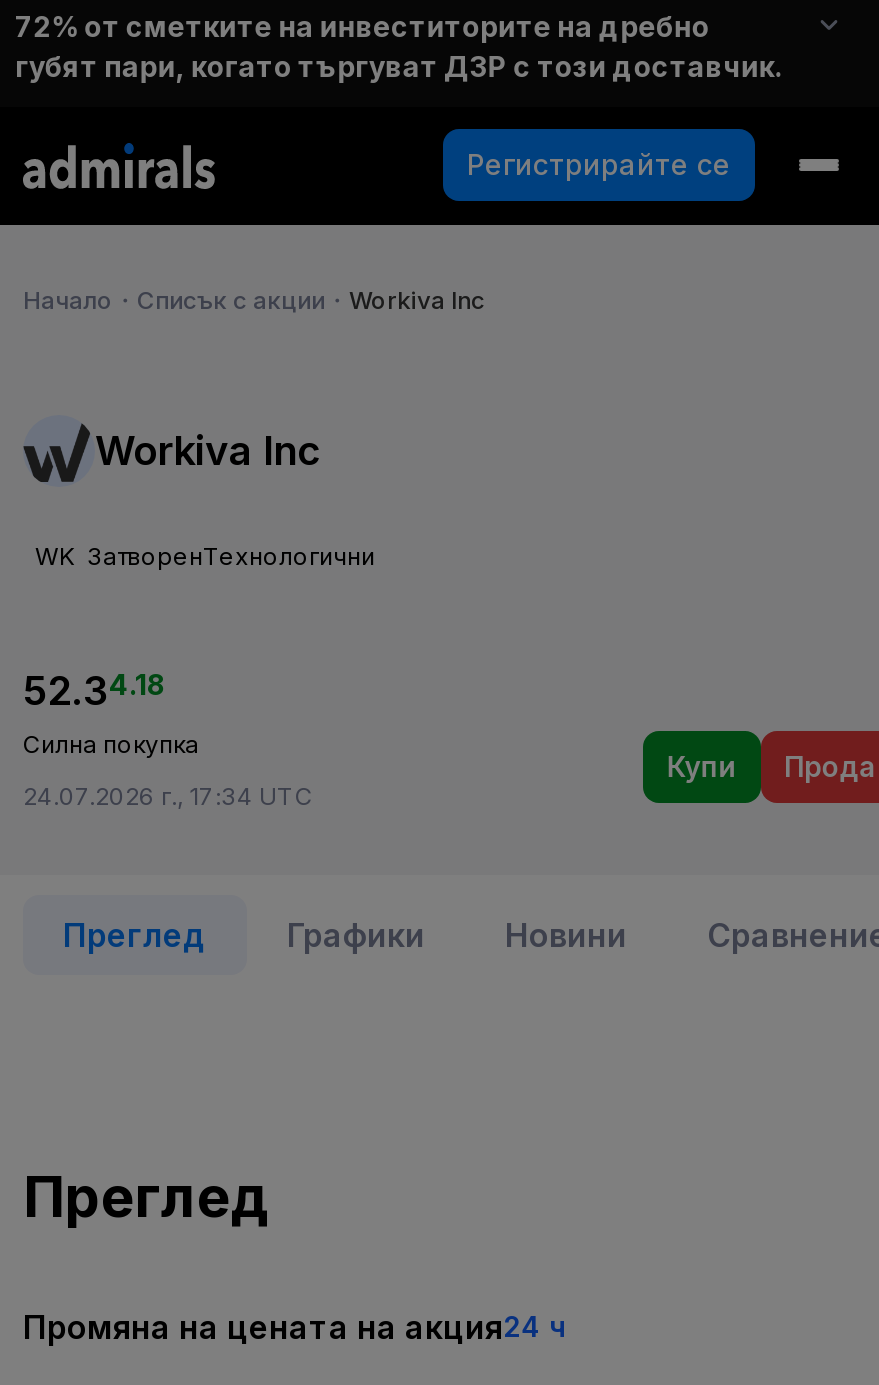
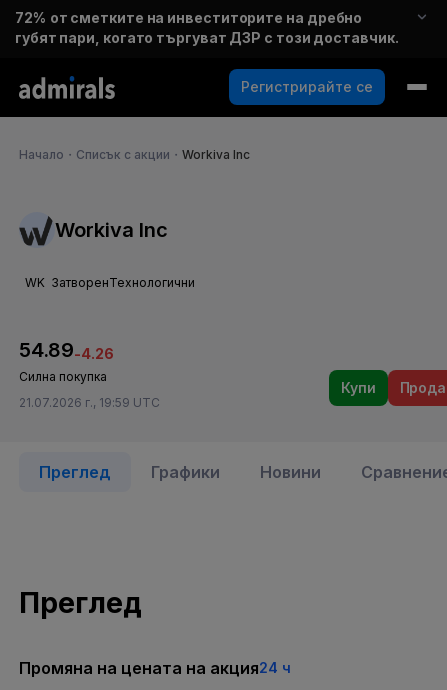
[23,668,167,716] 52.34.18 -> [19,338,114,362] 54.89-4.26
[23,782,313,812] 24.07.2026 г., 17:34 UTC -> [19,395,160,410] 21.07.2026 г., 19:59 UTC

